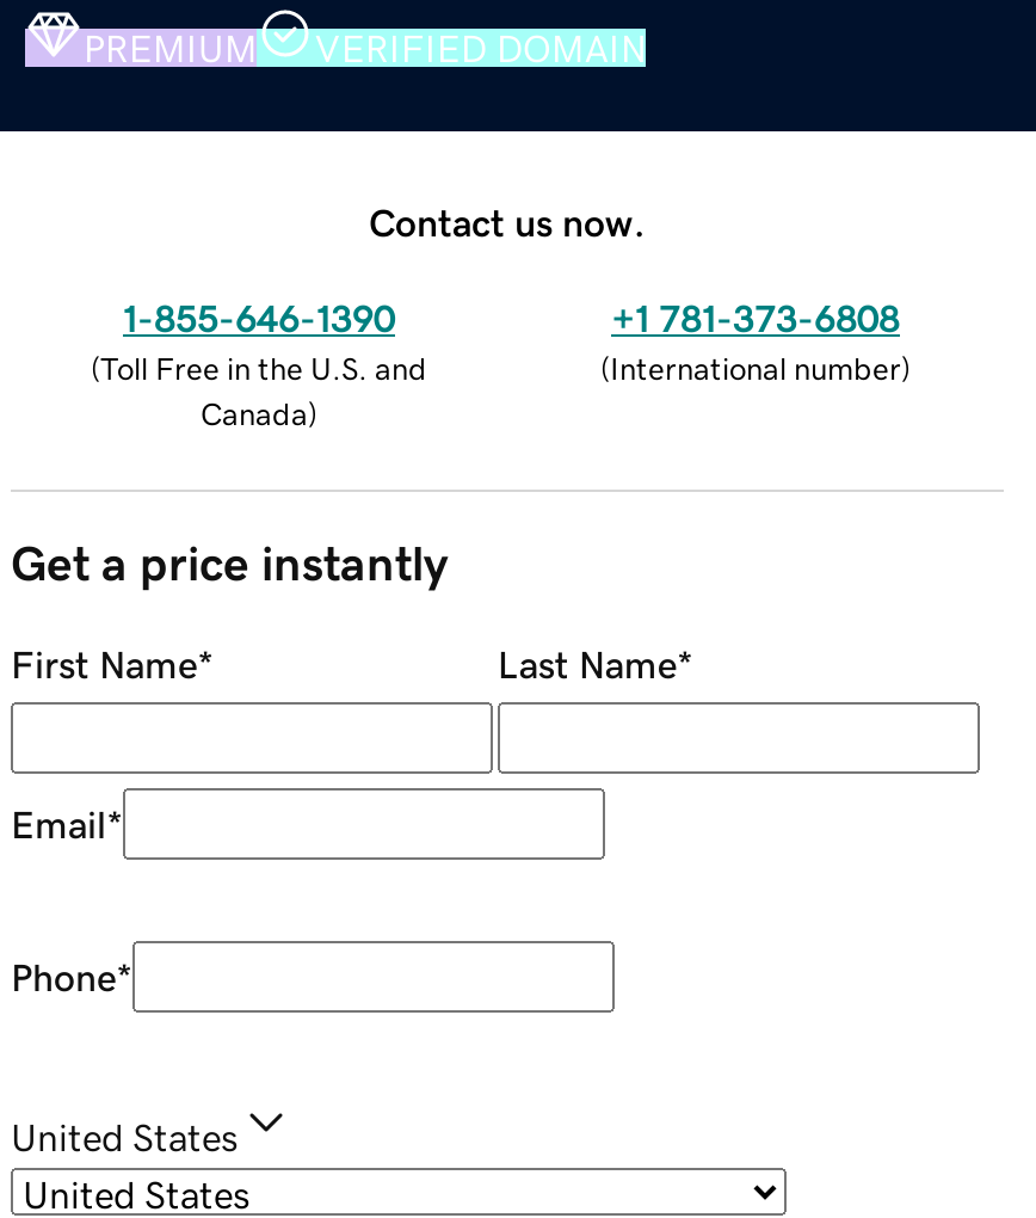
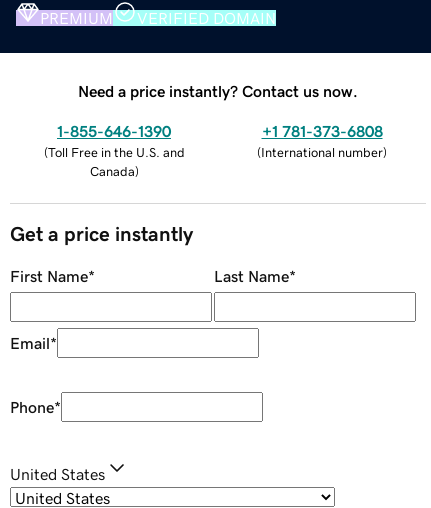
[369,202,646,240] Contact us now. -> [78,83,358,99] Need a price instantly? Contact us now.

